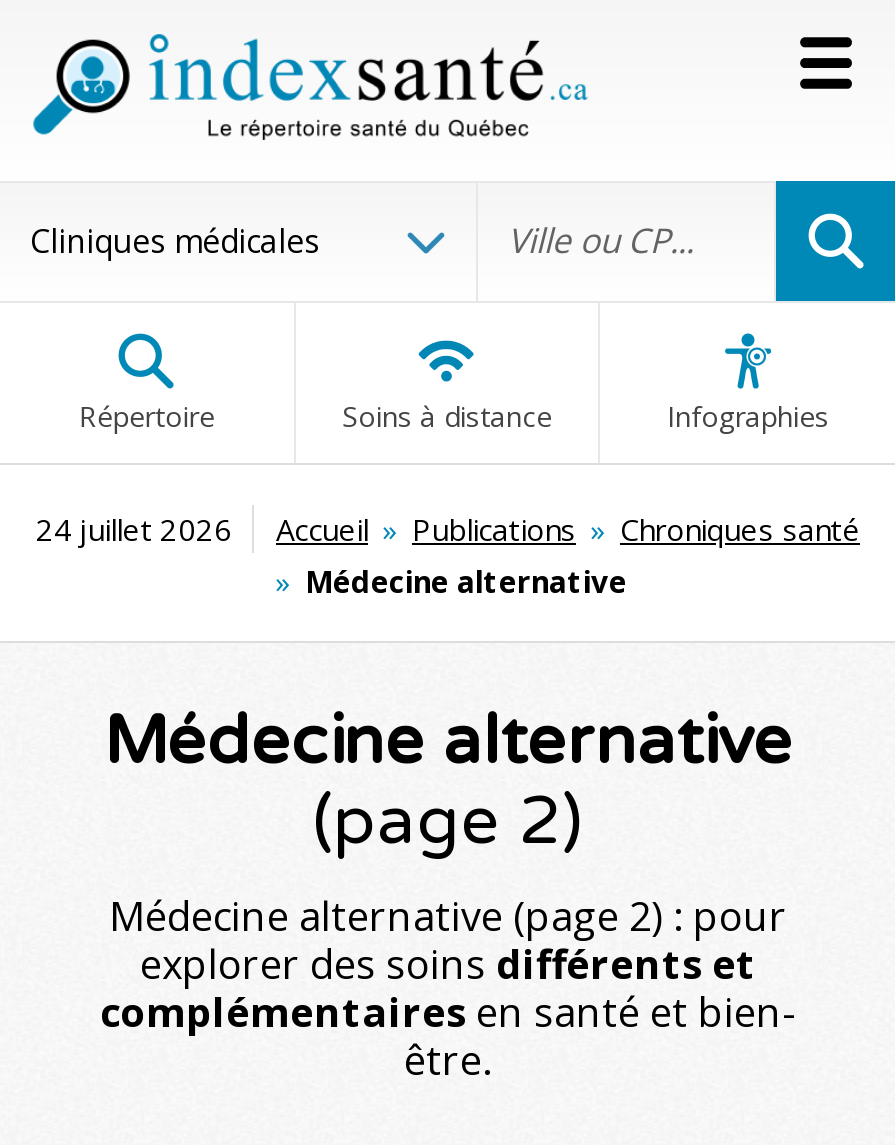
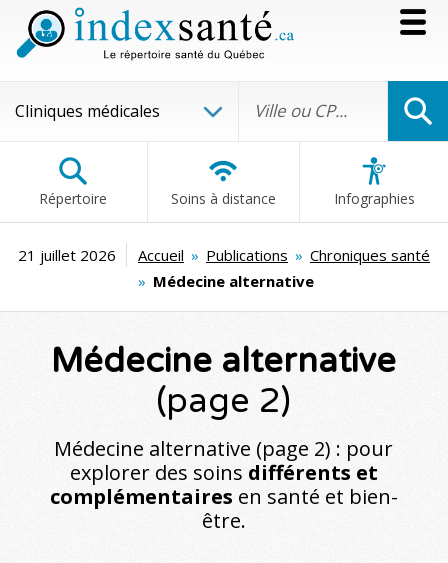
[36,508,860,548] 24 juillet 2026 Accueil » Publications » Chroniques santé -> [18,245,430,265] 21 juillet 2026 Accueil » Publications » Chroniques santé

